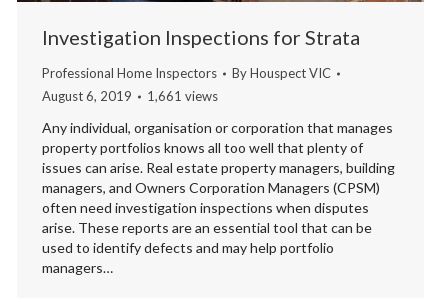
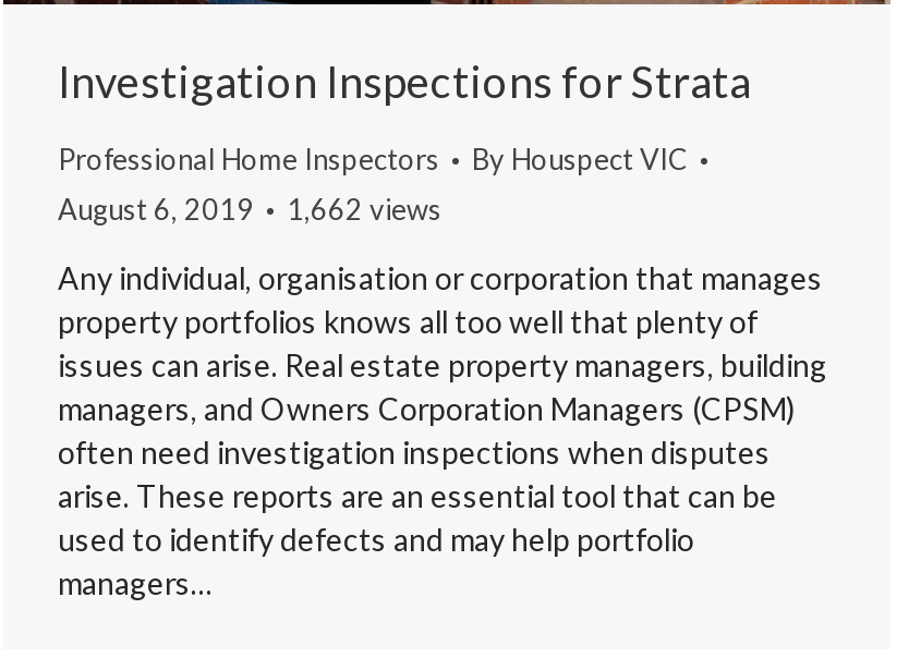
[42,88,218,104] August 6, 2019 1,661 views -> [58,192,441,227] August 6, 2019 1,662 views

